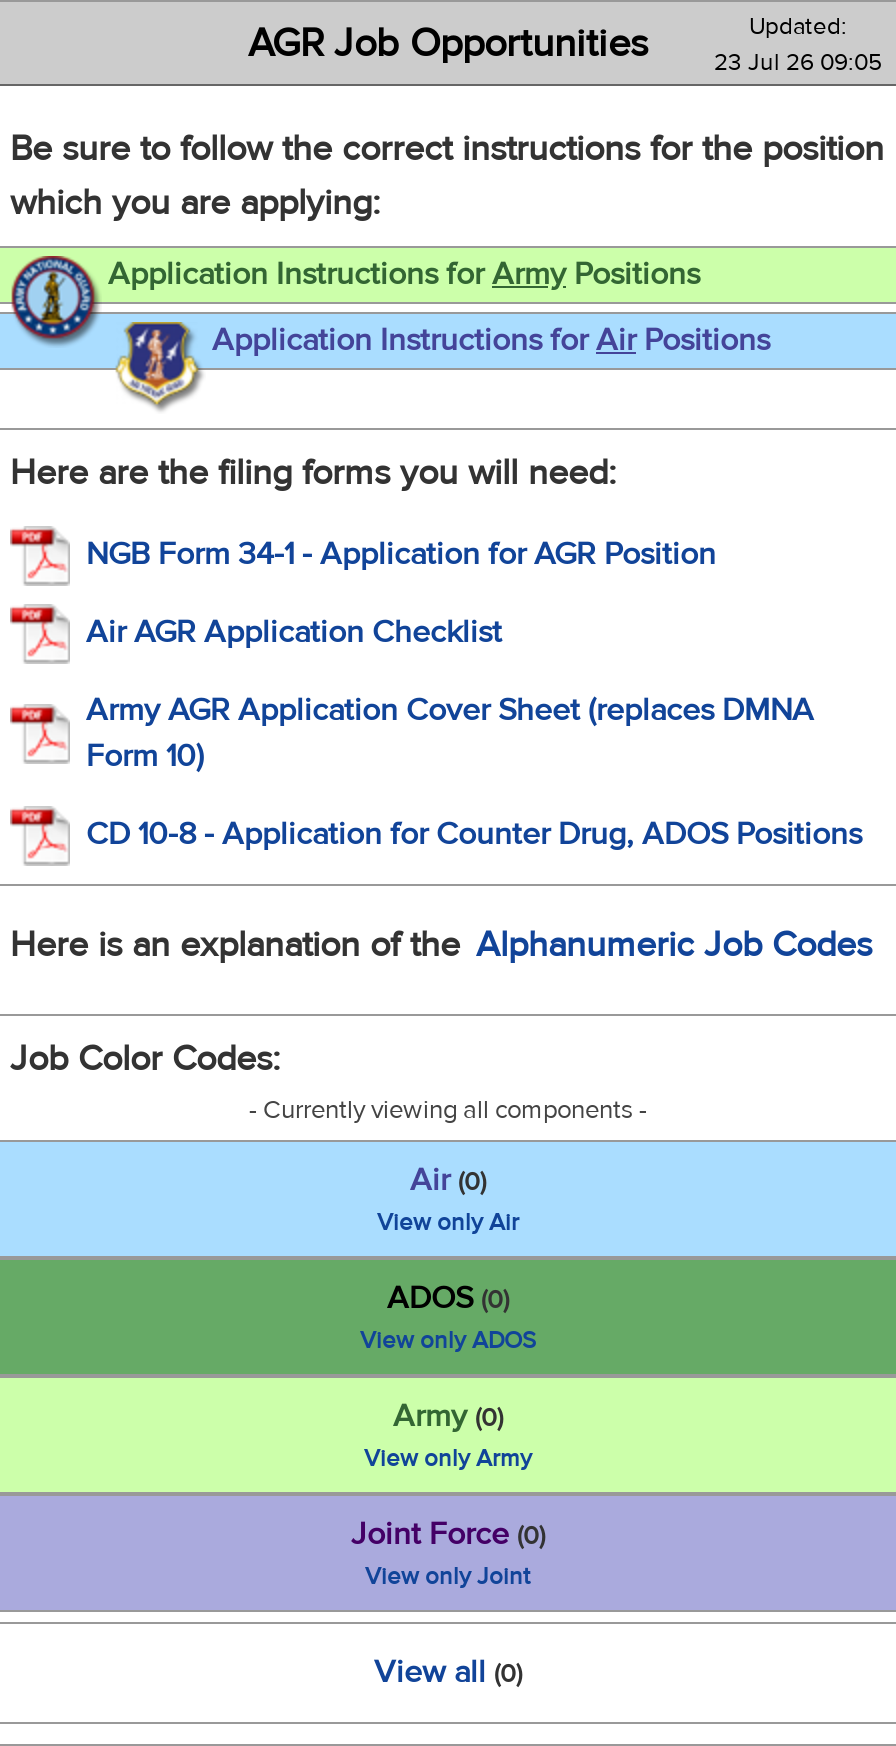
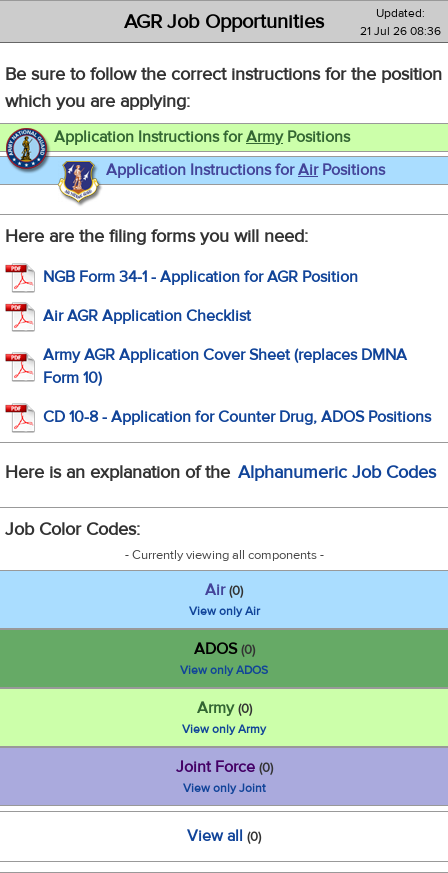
[714,46,882,78] 23 Jul 26 09:05 -> [360,23,441,39] 21 Jul 26 08:36

